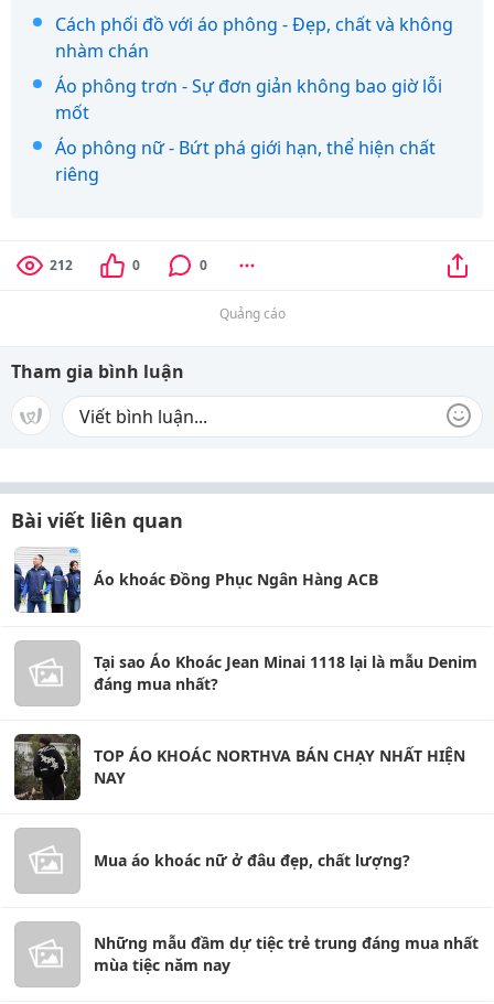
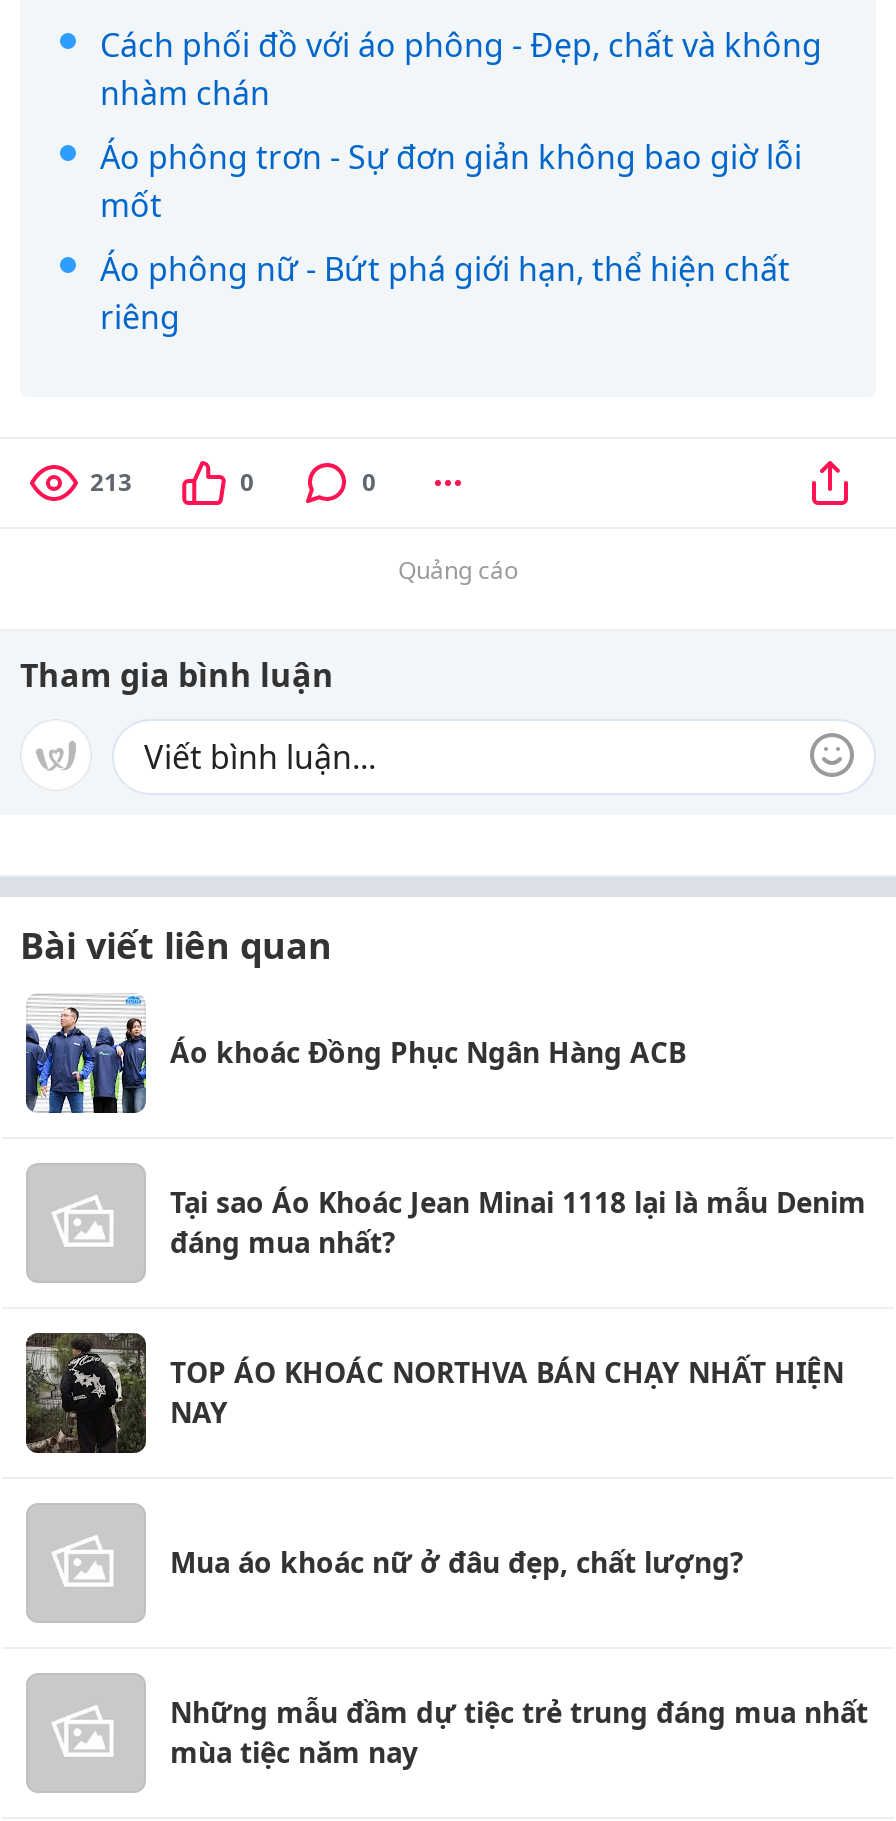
[50,255,73,274] 212 -> [90,464,132,498] 213

